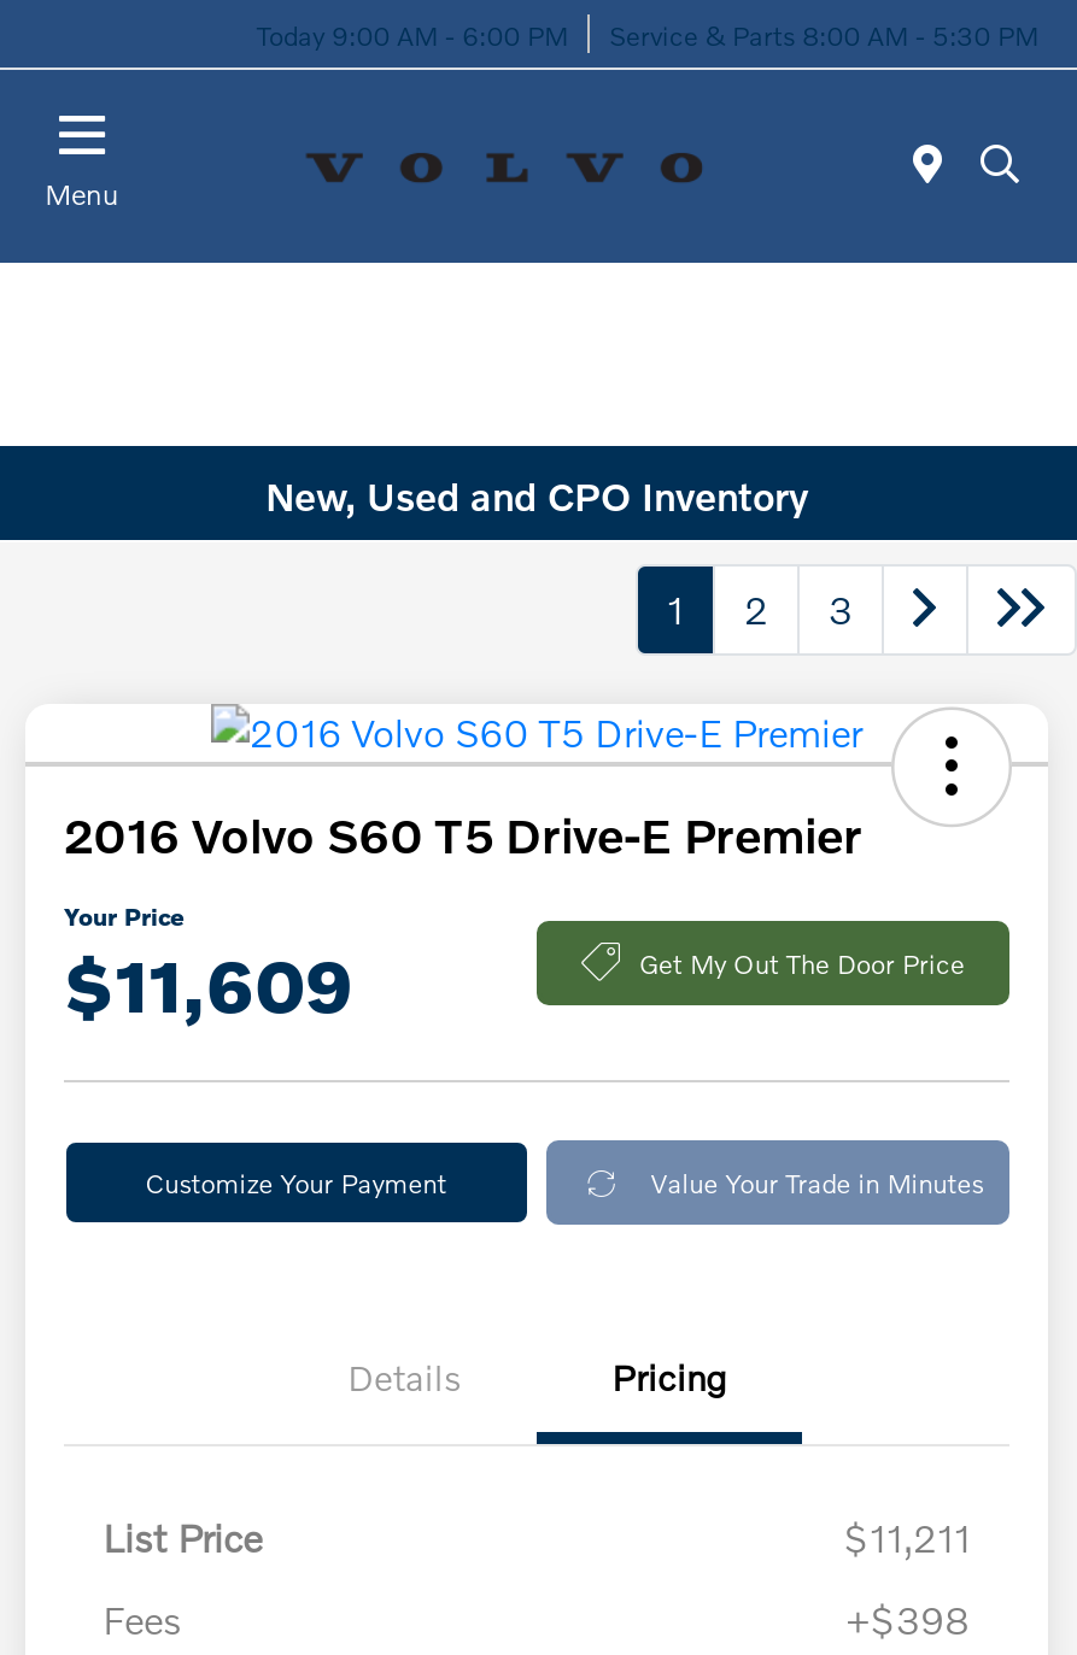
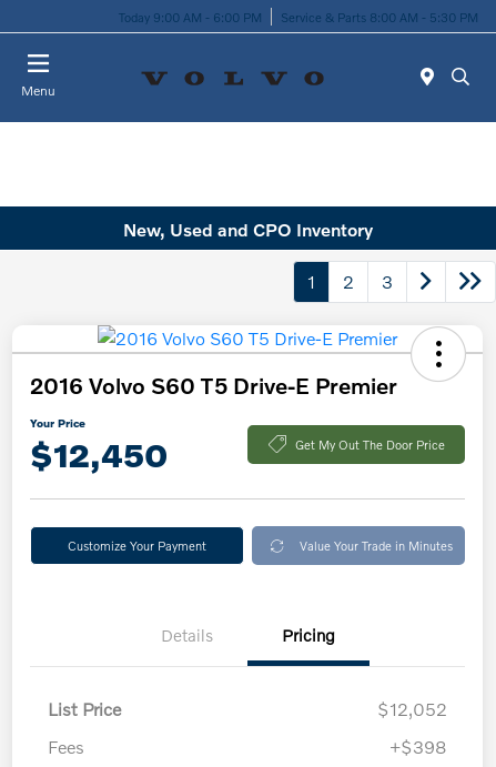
[64,943,353,1027] $11,609 -> [30,435,168,474] $12,450
[843,1514,971,1560] $11,211 -> [377,698,447,719] $12,052

